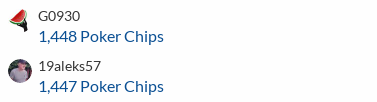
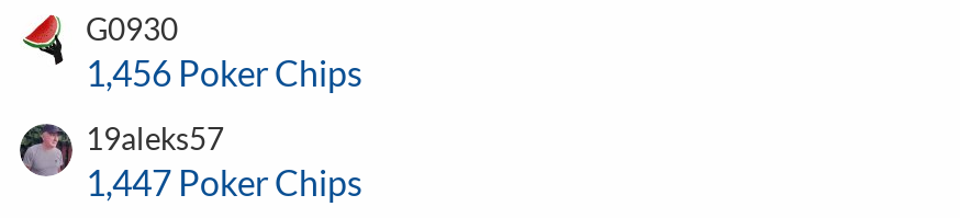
[38,26,164,45] 1,448 Poker Chips -> [86,52,362,93] 1,456 Poker Chips

